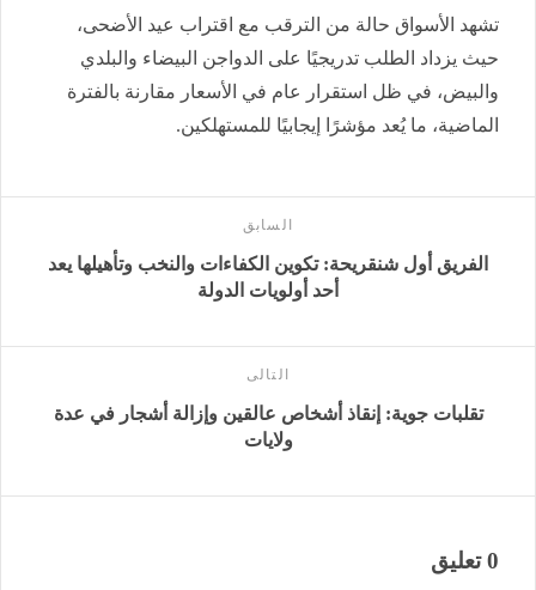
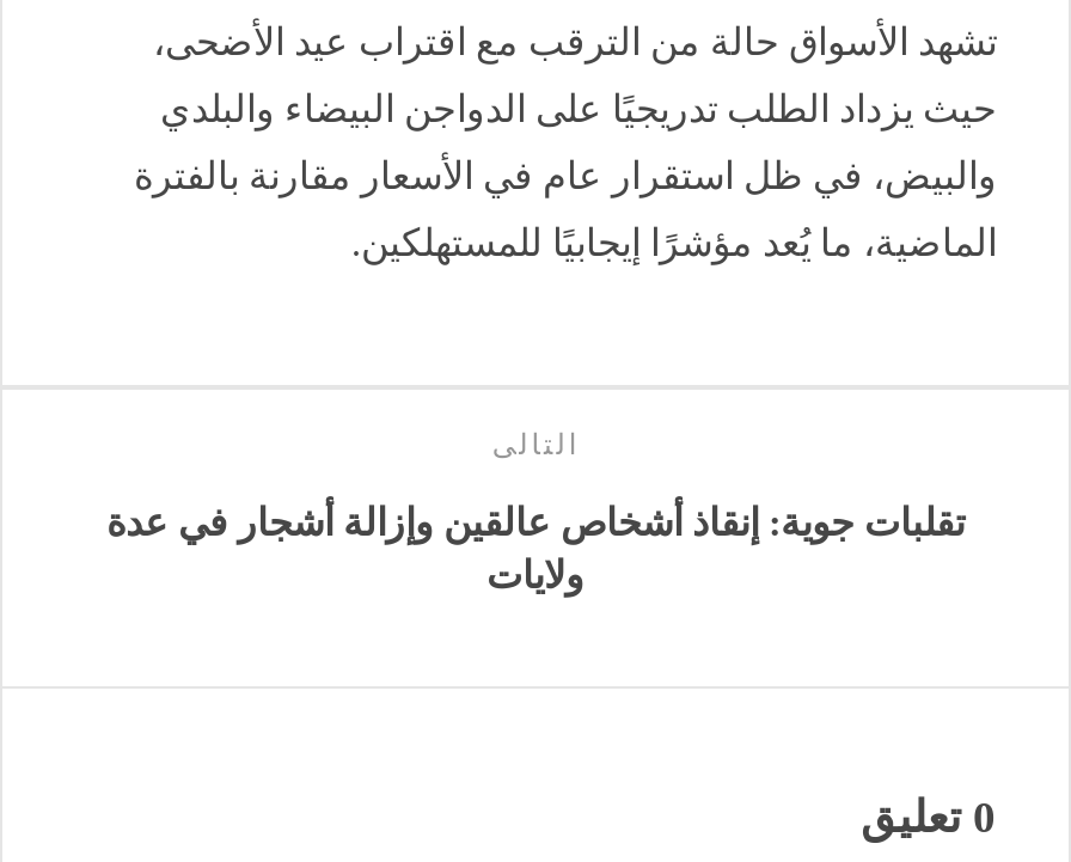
[48,216,488,300] السابق | الفريق أول شنقريحة: تكوين الكفاءات والنخب وتأهيلها يعد | أحد أولويات الدولة -> none

